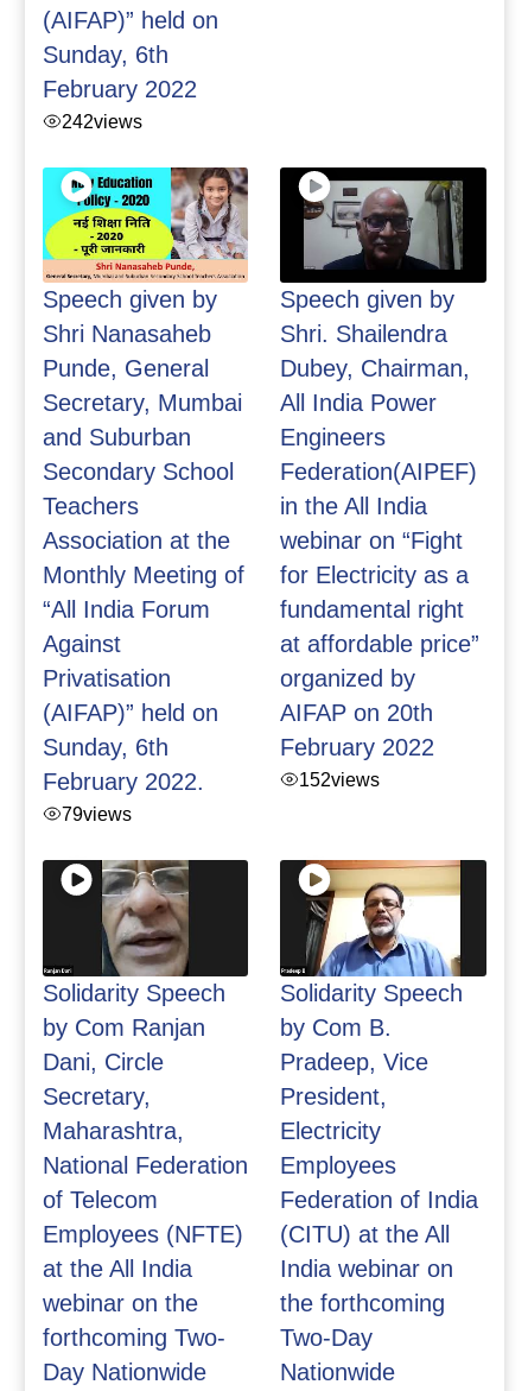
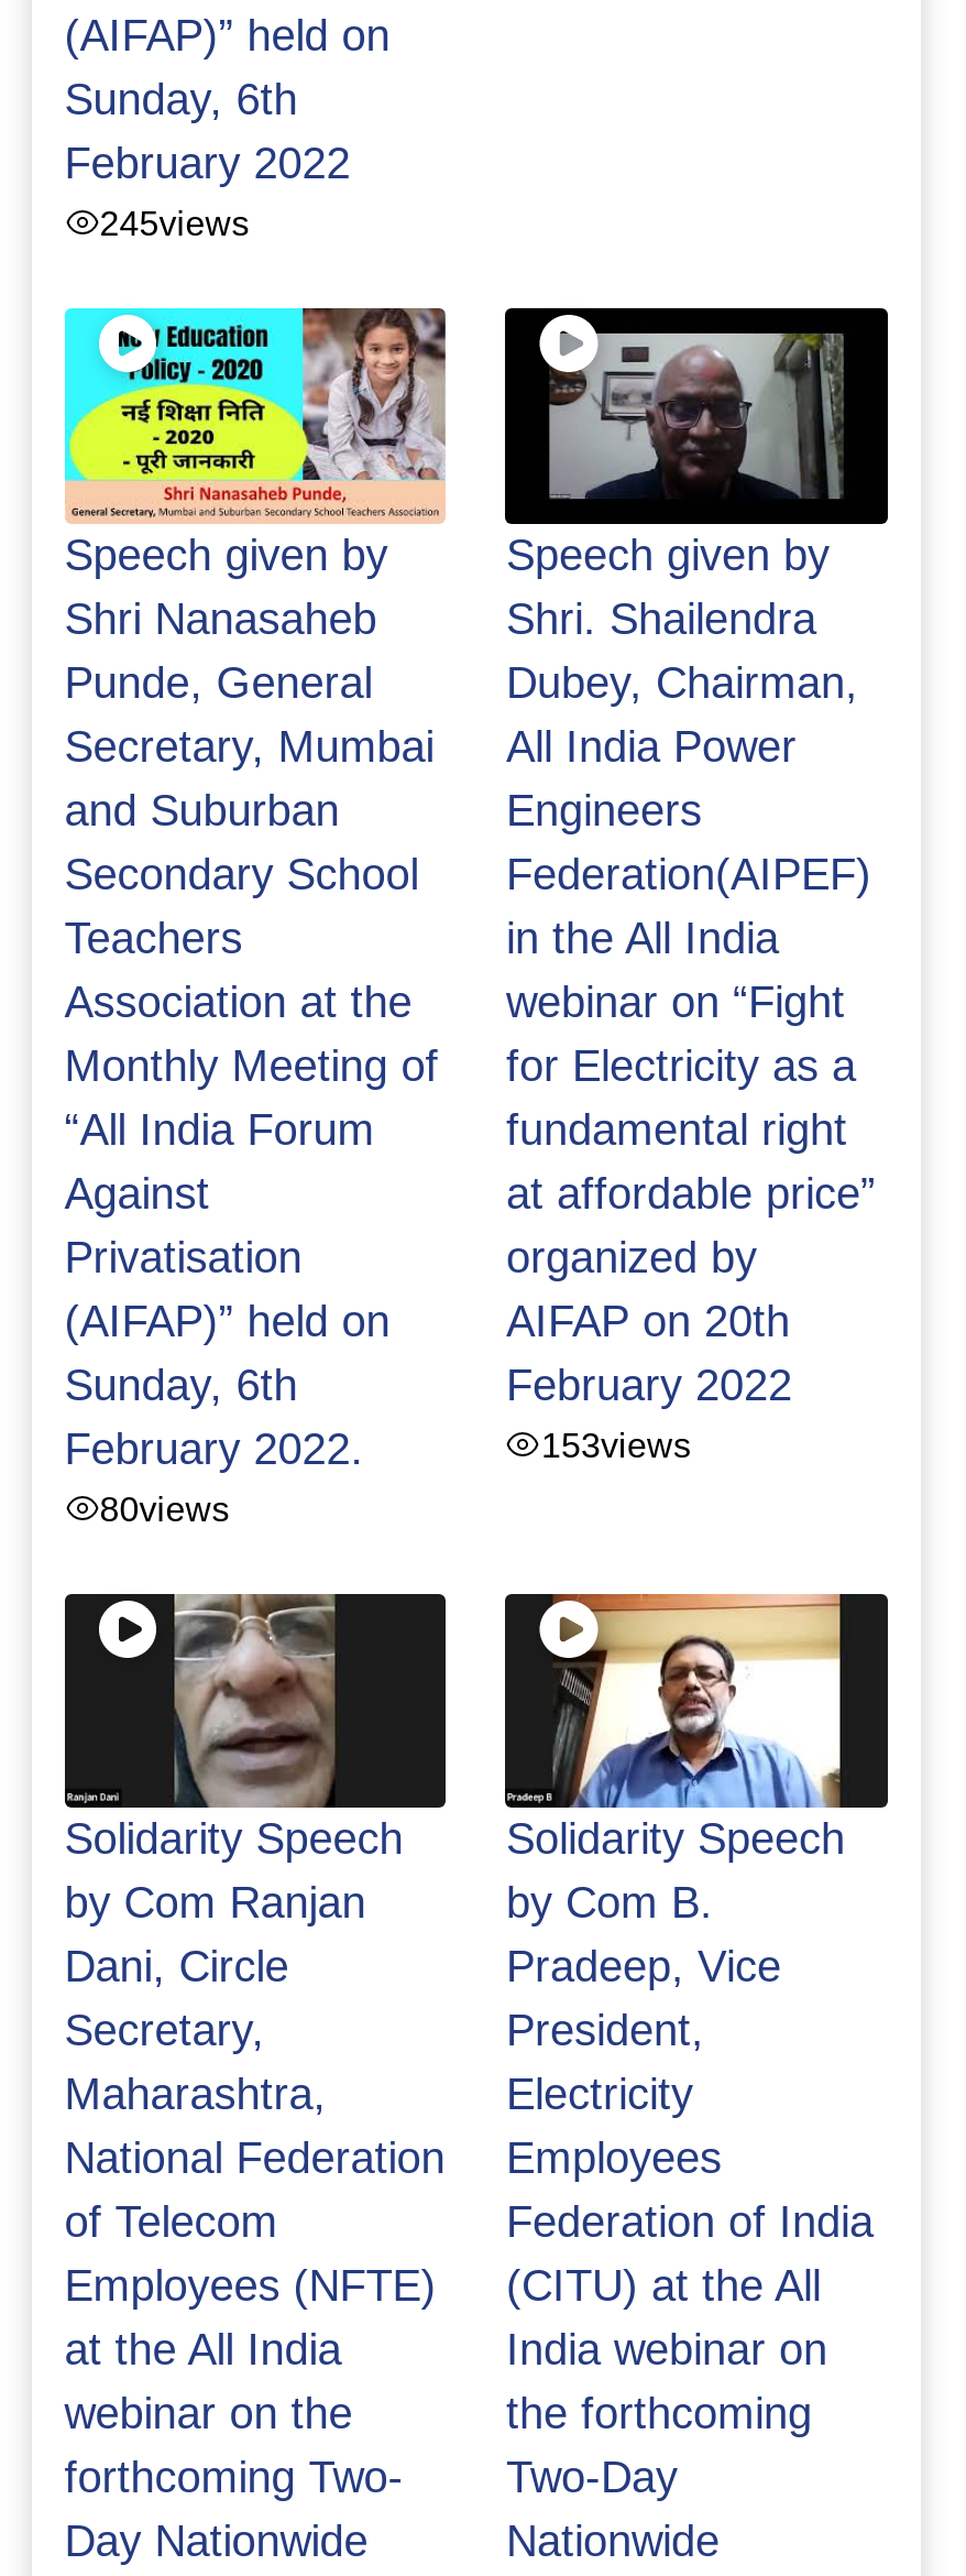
[61,110,142,131] 242views -> [99,202,249,242] 245views
[300,769,380,791] 152views -> [541,1423,691,1463] 153views
[61,804,131,825] 79views -> [99,1487,229,1527] 80views

